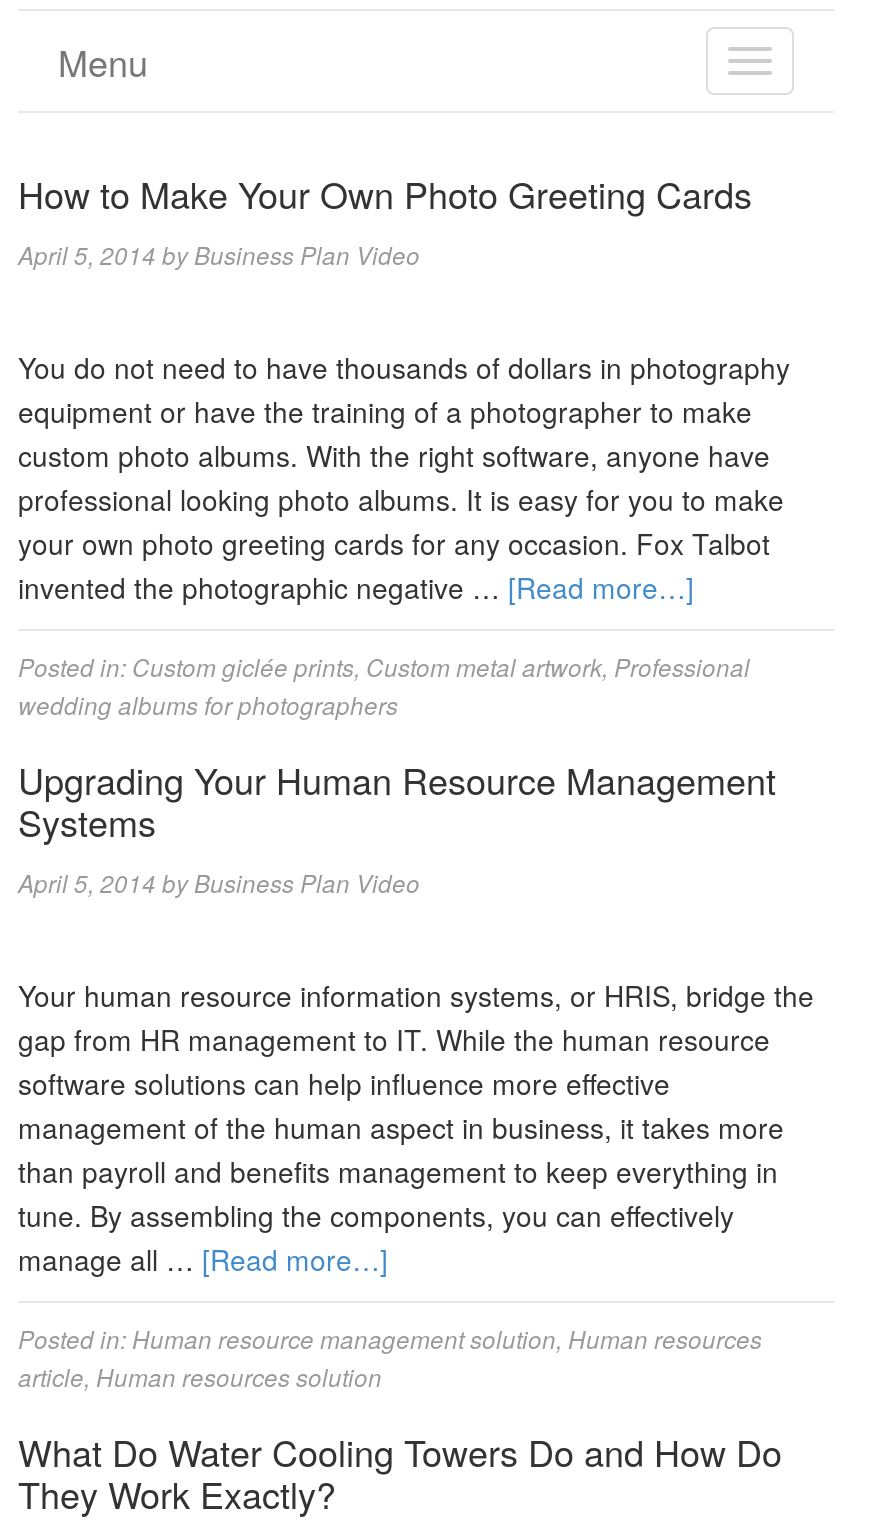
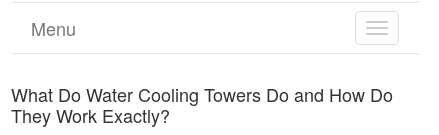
[18,167,814,1393] How to Make Your Own Photo Greeting Cards | April 5, 2014 by Business Plan Video | You do not need to have thousands of dollars in photography | equipment or have the training of a photographer to make | custom photo albums. With the right software, anyone have | professional looking photo albums. It is easy for you to make | your own photo greeting cards for any occasion. Fox Talbot | invented the photographic negative … [Read more…] | Posted in: Custom giclée prints, Custom metal artwork, Professional | wedding albums for photographers | Upgrading Your Human Resource Management | Systems | April 5, 2014 by Business Plan Video | Your human resource information systems, or HRIS, bridge the | gap from HR management to IT. While the human resource | software solutions can help influence more effective | management of the human aspect in business, it takes more | than payroll and benefits management to keep everything in | tune. By assembling the components, you can effectively | manage all … [Read more…] | Posted in: Human resource management solution, Human resources | article, Human resources solution -> none

